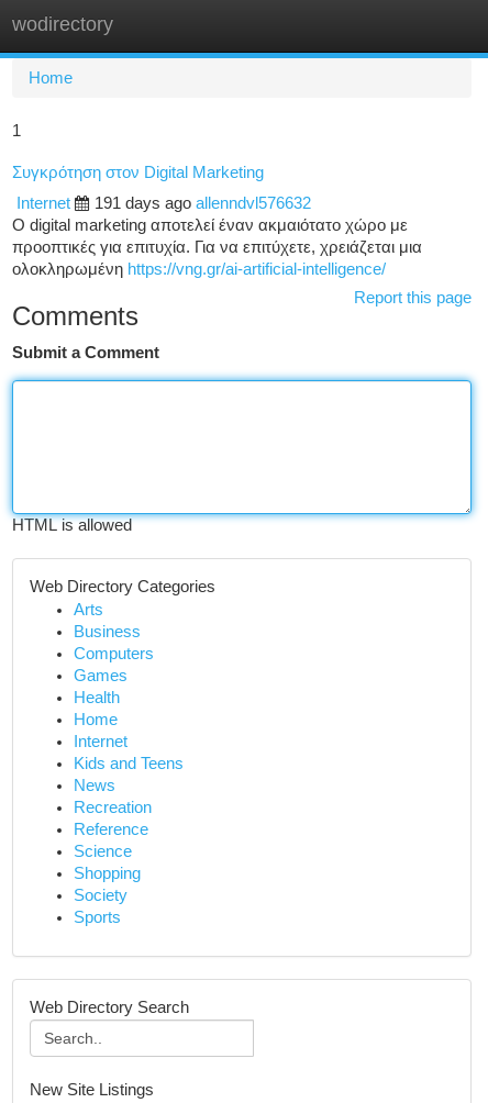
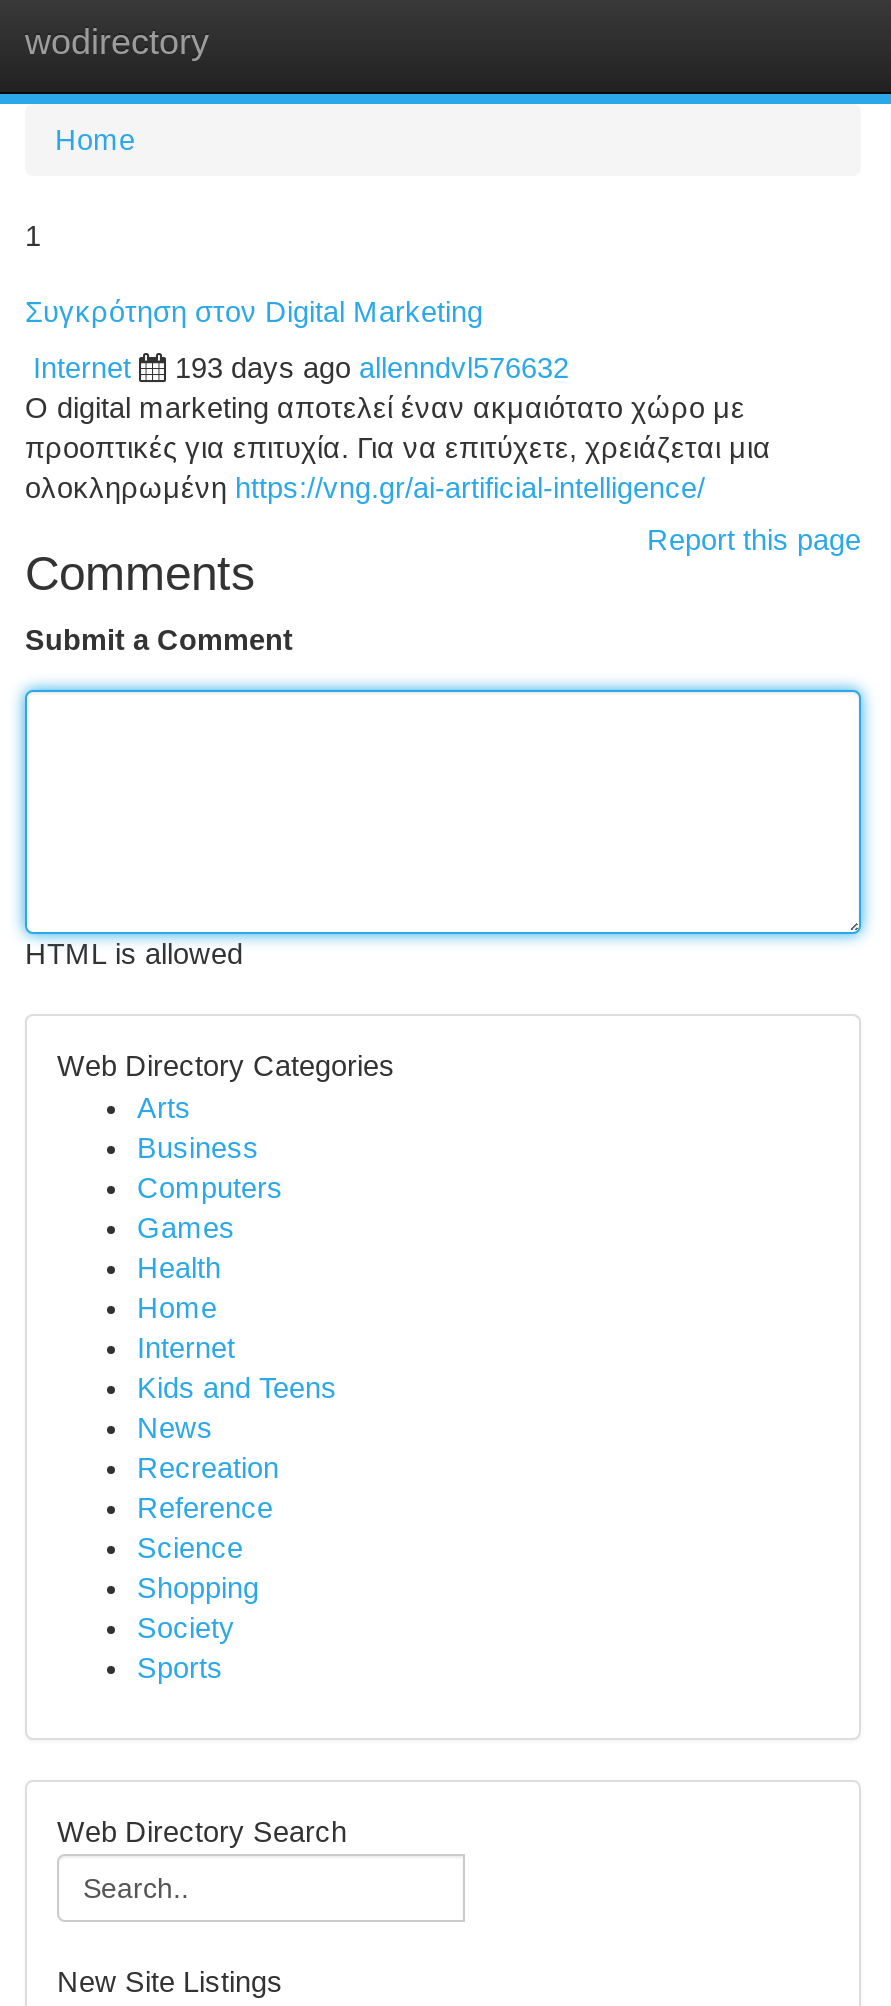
[95,194,311,212] 191 days ago allenndvl576632 -> [175,352,569,384] 193 days ago allenndvl576632

